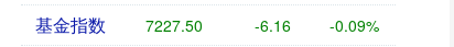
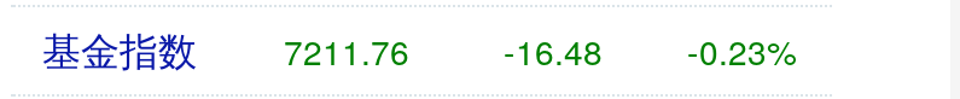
[145,14,203,36] 7227.50 -> [284,27,409,75] 7211.76
[255,14,291,36] -6.16 -> [504,27,603,75] -16.48
[329,14,379,36] -0.09% -> [687,27,796,75] -0.23%

